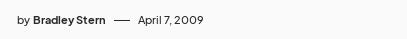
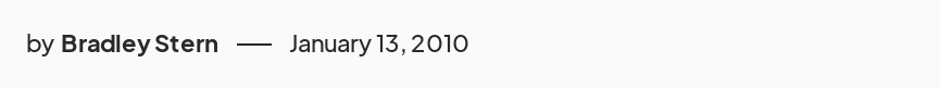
[138,13,204,26] April 7, 2009 -> [289,29,469,57] January 13, 2010

